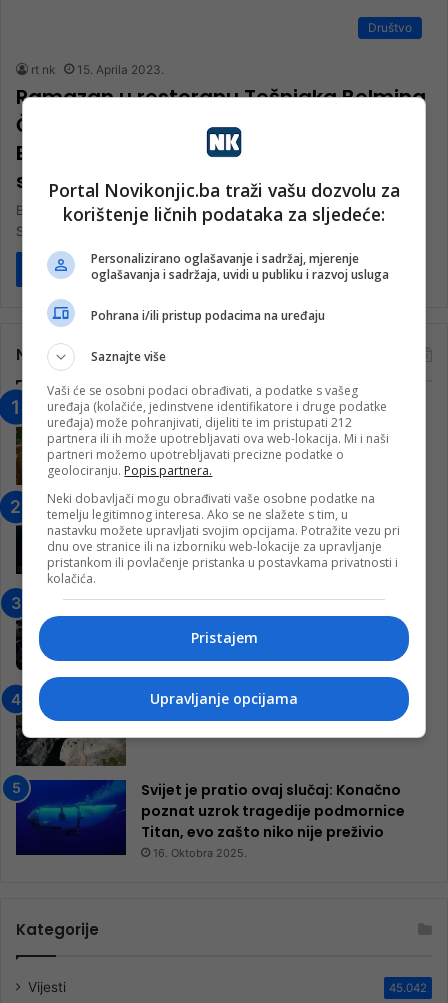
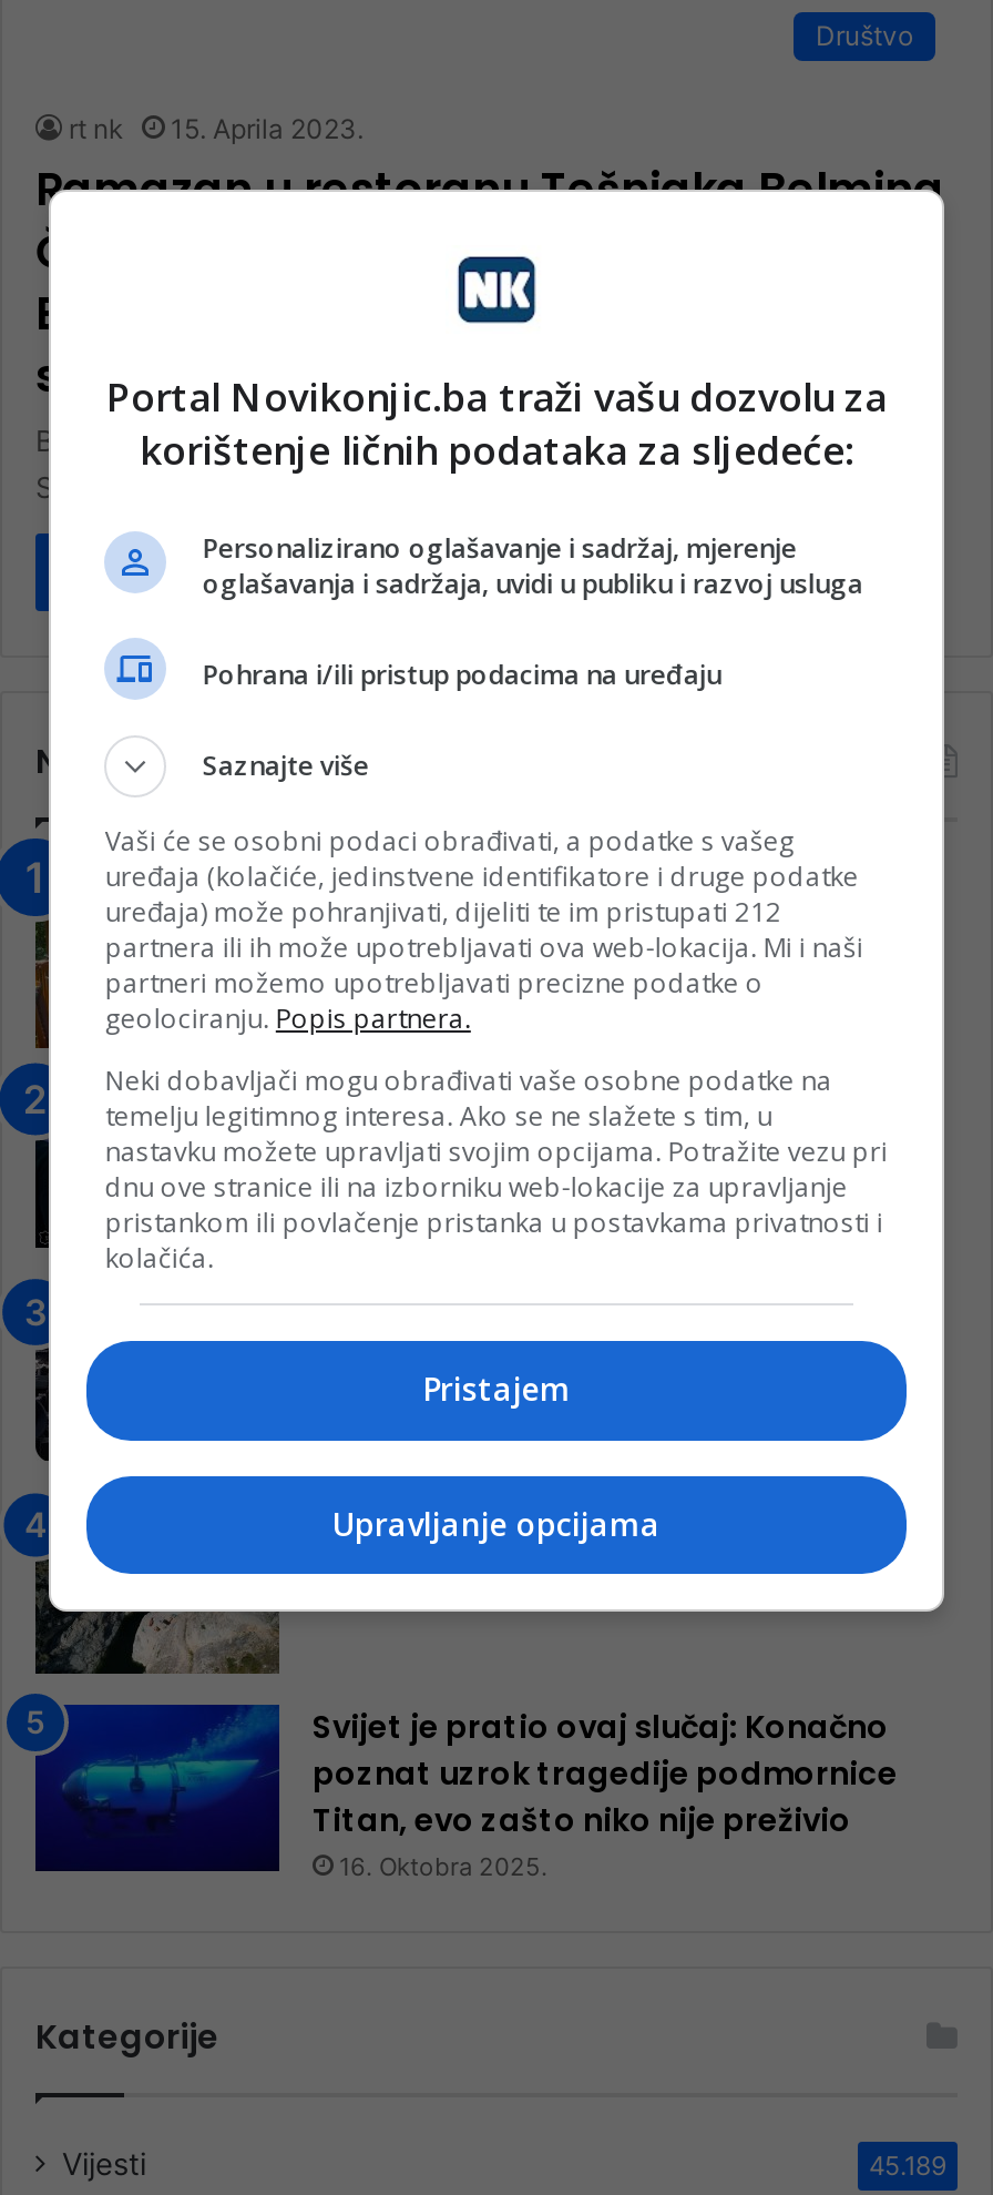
[389,981,427,995] 45.042 -> [869,2150,946,2181] 45.189

